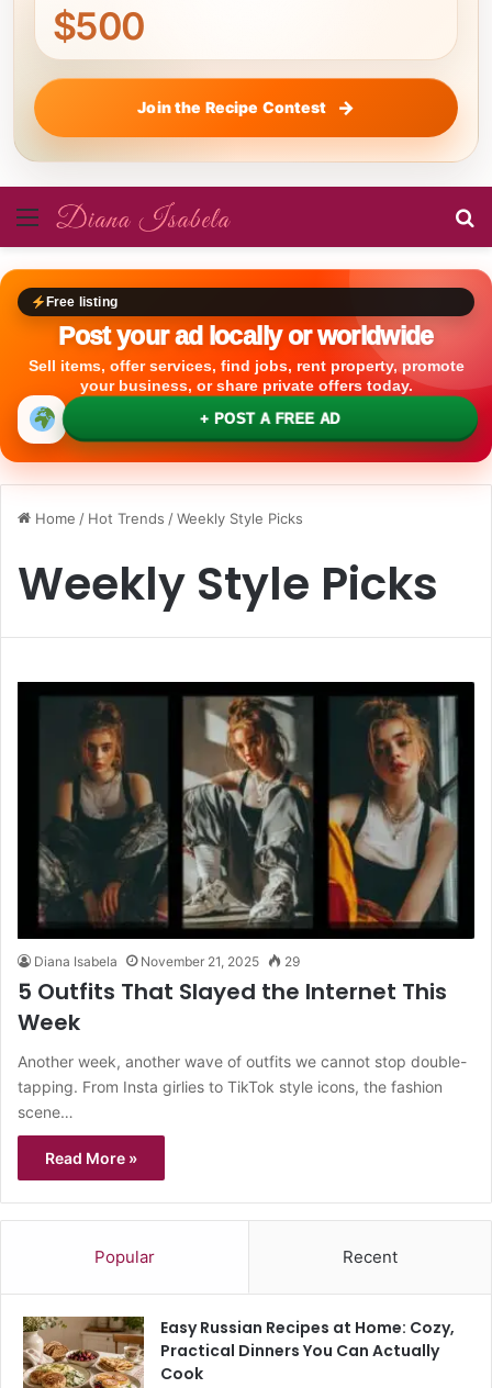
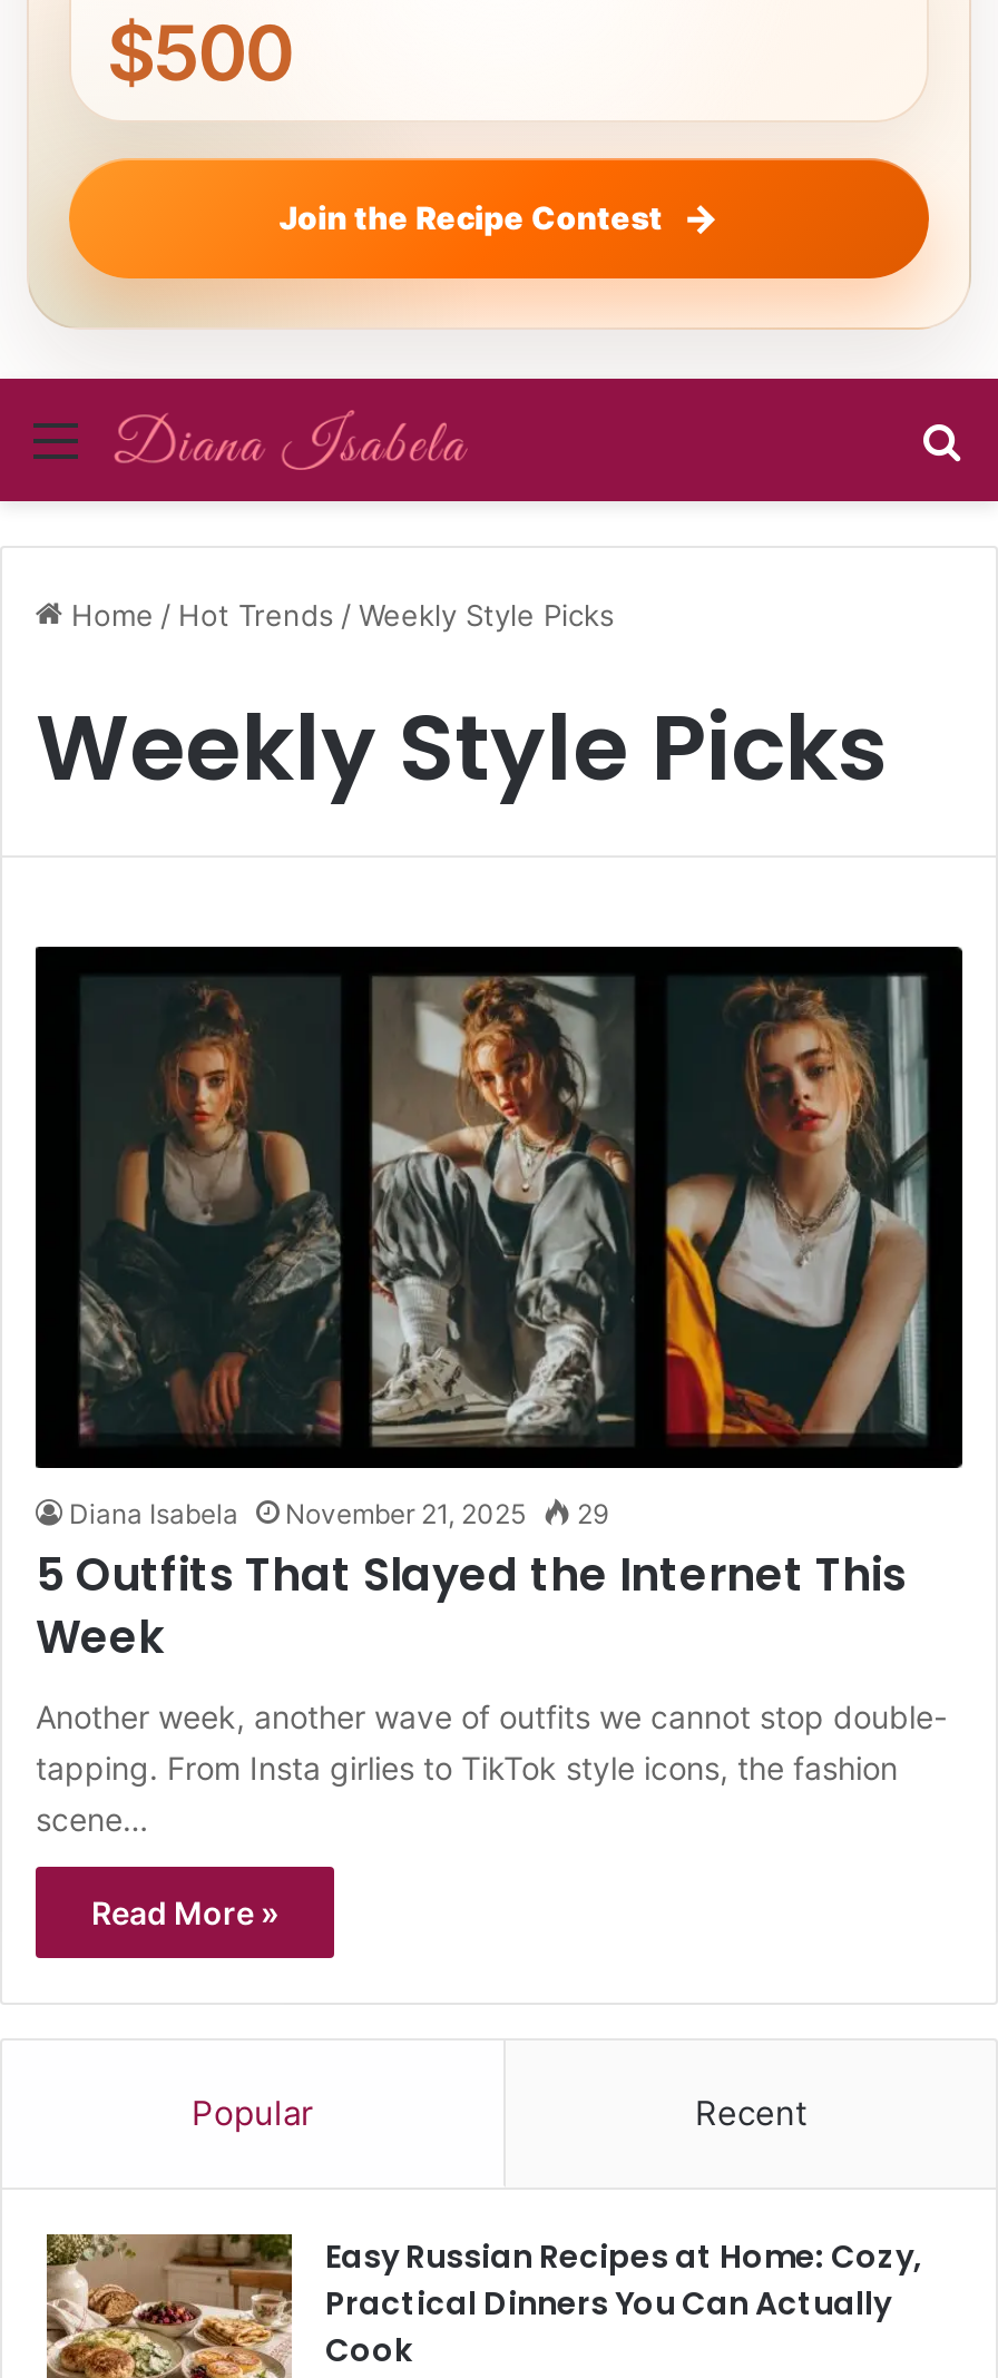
[3,268,489,478] [image] | Free listing | Post your ad locally or worldwide | Sell items, offer services, find jobs, rent property, promote | your business, or share private offers today. | + POST A FREE AD -> none

